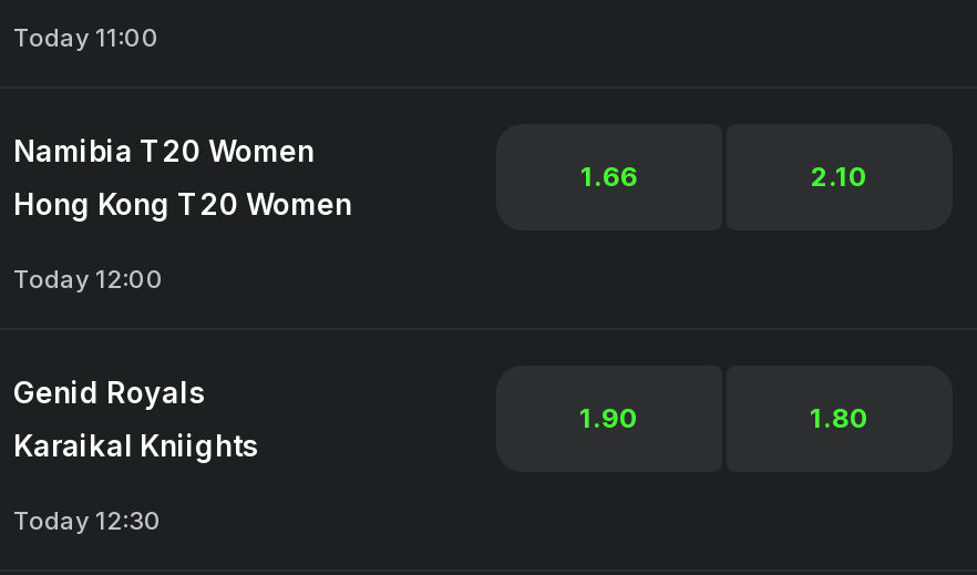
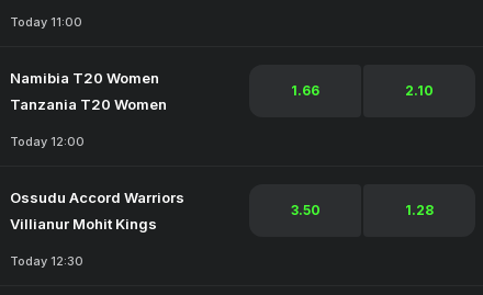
[13,186,352,222] Hong Kong T20 Women -> [10,95,167,113] Tanzania T20 Women
[13,374,206,410] Genid Royals -> [10,189,184,206] Ossudu Accord Warriors
[579,401,870,434] 1.90 | 1.80 -> [290,202,434,218] 3.50 | 1.28
[13,428,259,463] Karaikal Kniights -> [10,215,157,232] Villianur Mohit Kings

